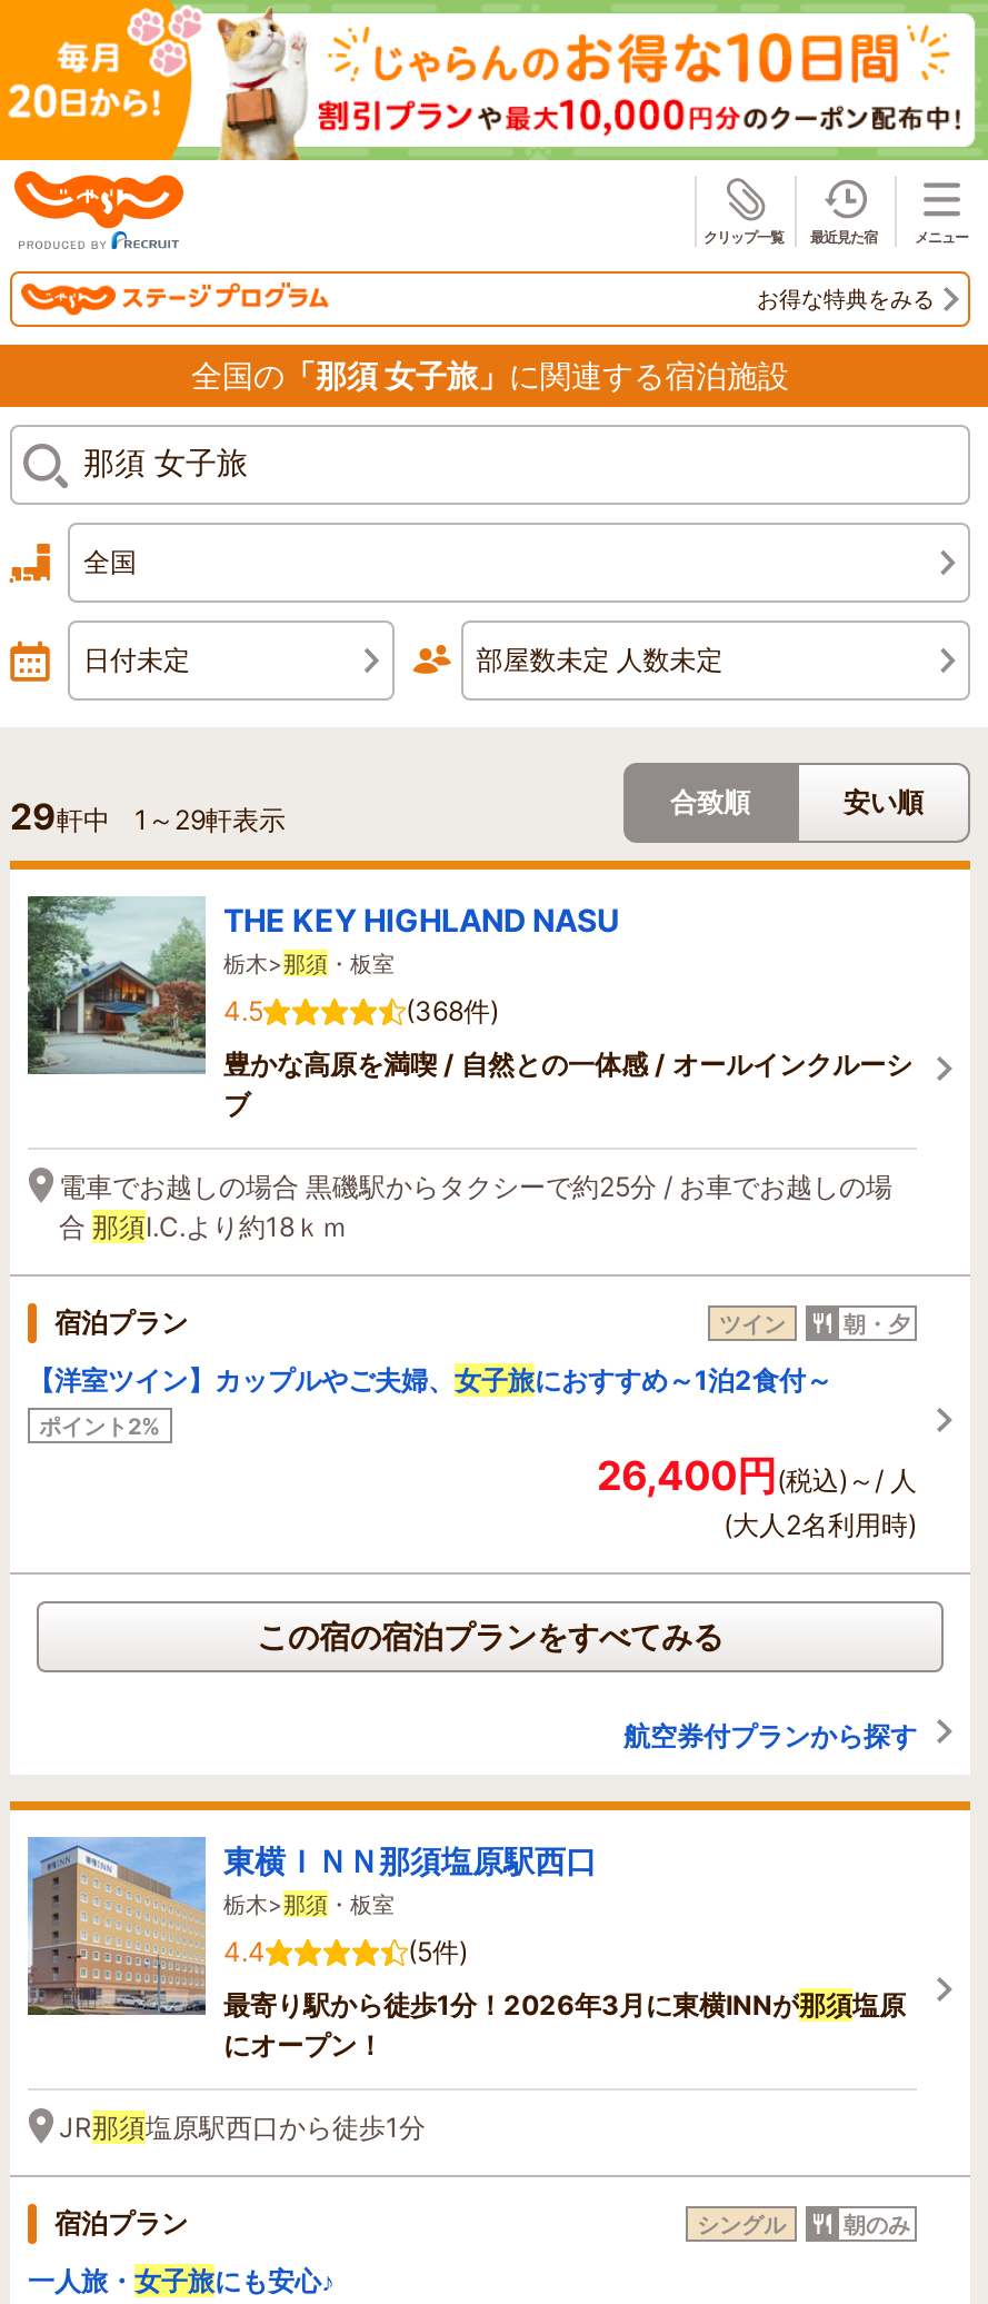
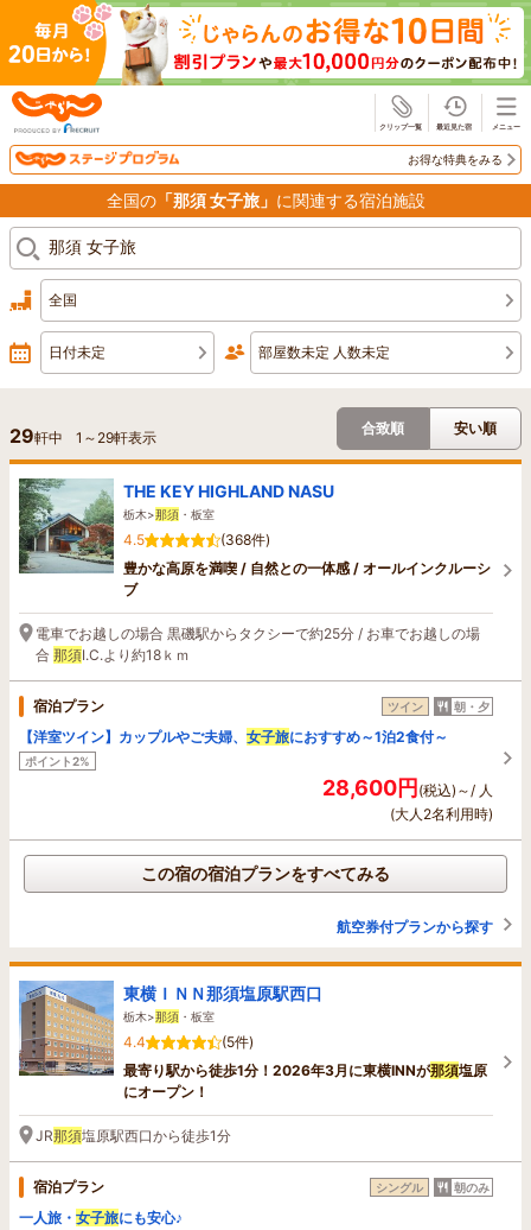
[597,1452,917,1498] 26,400円(税込)～/ 人 -> [322,775,493,800] 28,600円(税込)～/ 人

